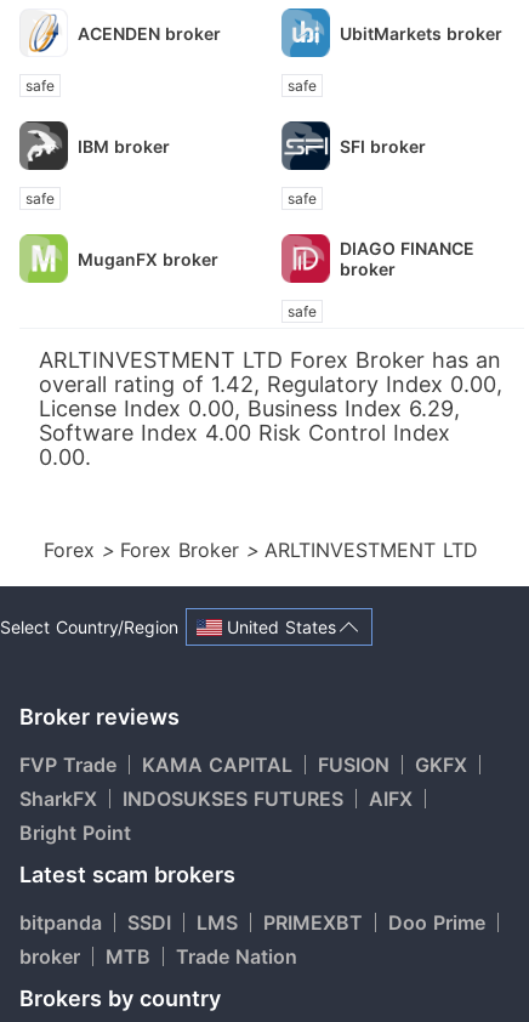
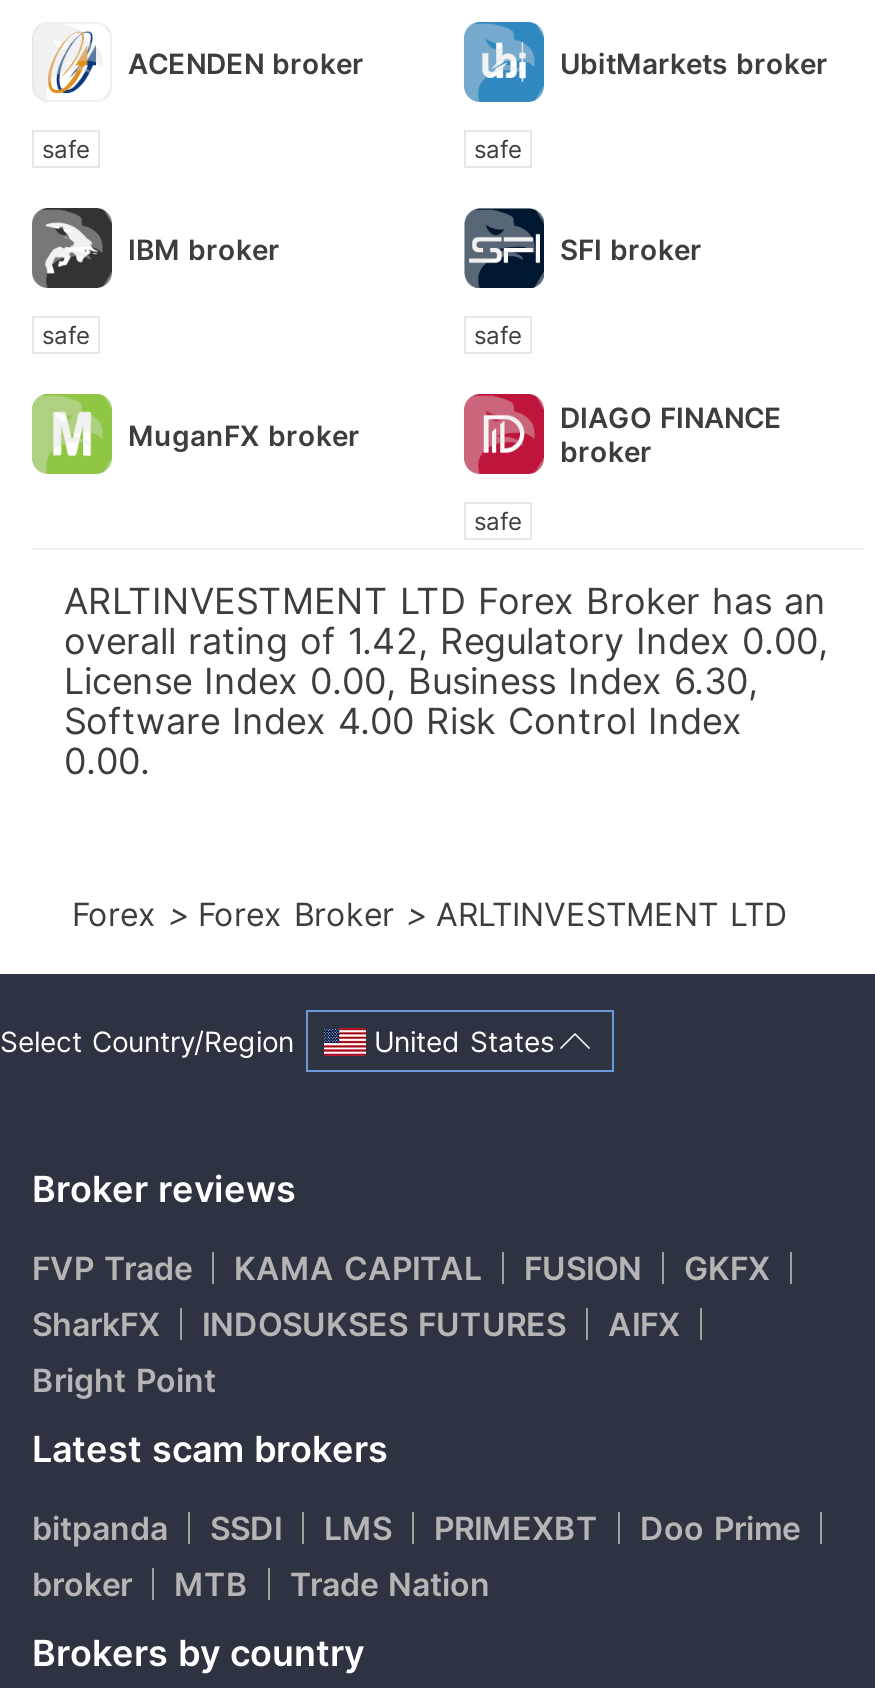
[39,396,460,421] License Index 0.00, Business Index 6.29, -> [64,660,758,702] License Index 0.00, Business Index 6.30,

